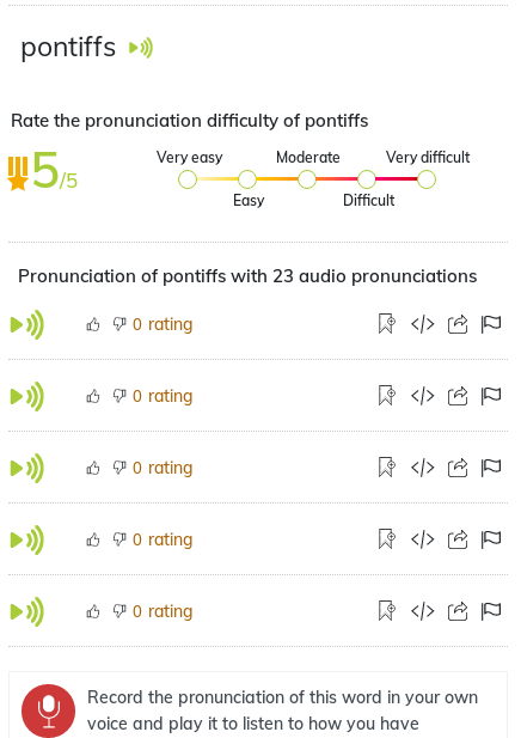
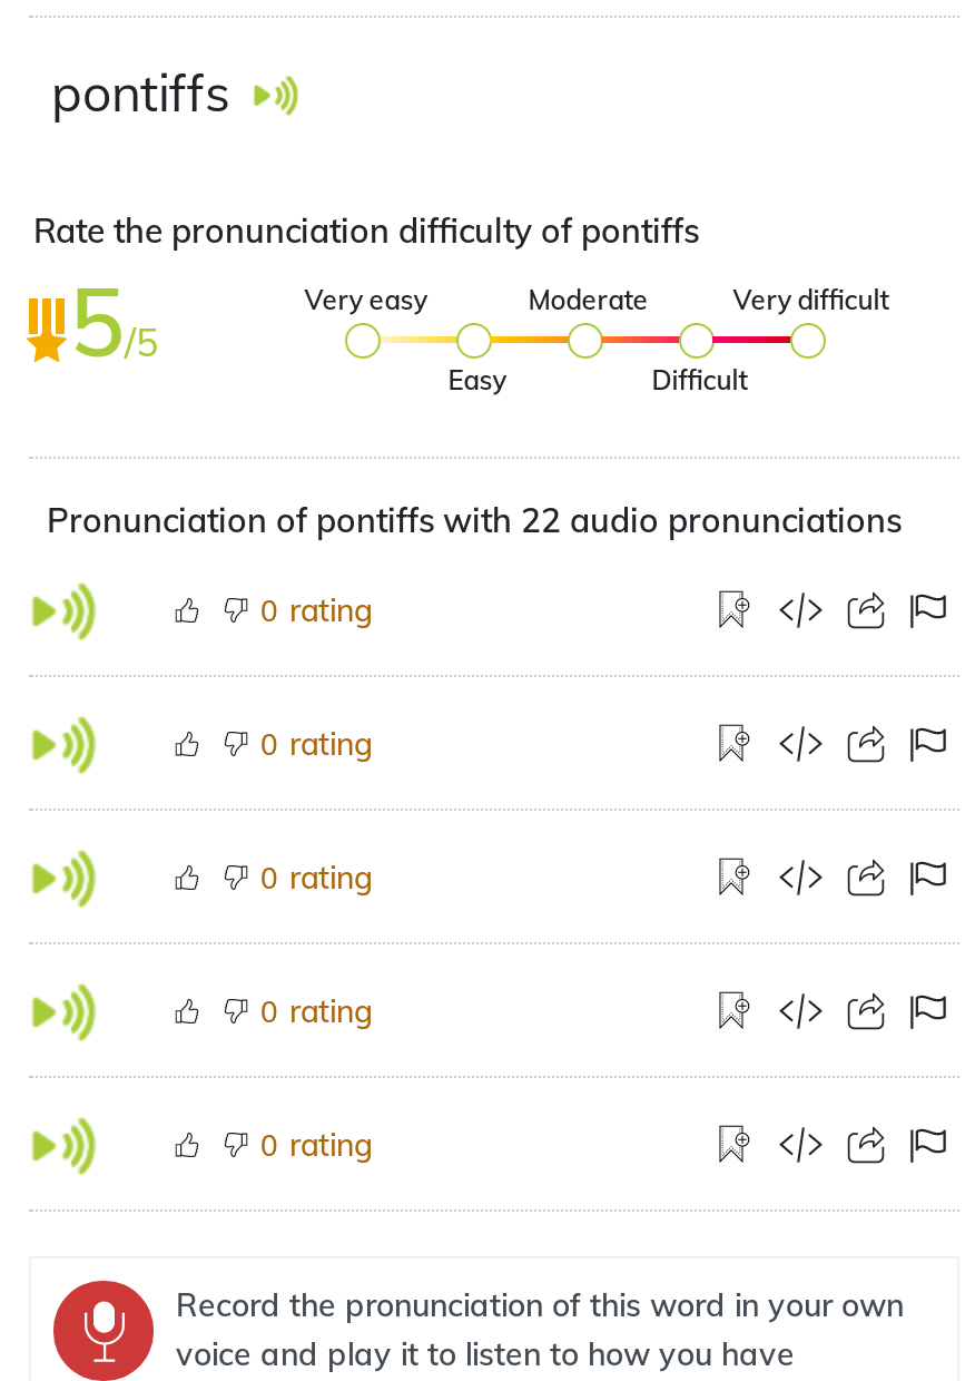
[18,264,477,287] Pronunciation of pontiffs with 23 audio pronunciations -> [47,499,902,541] Pronunciation of pontiffs with 22 audio pronunciations

